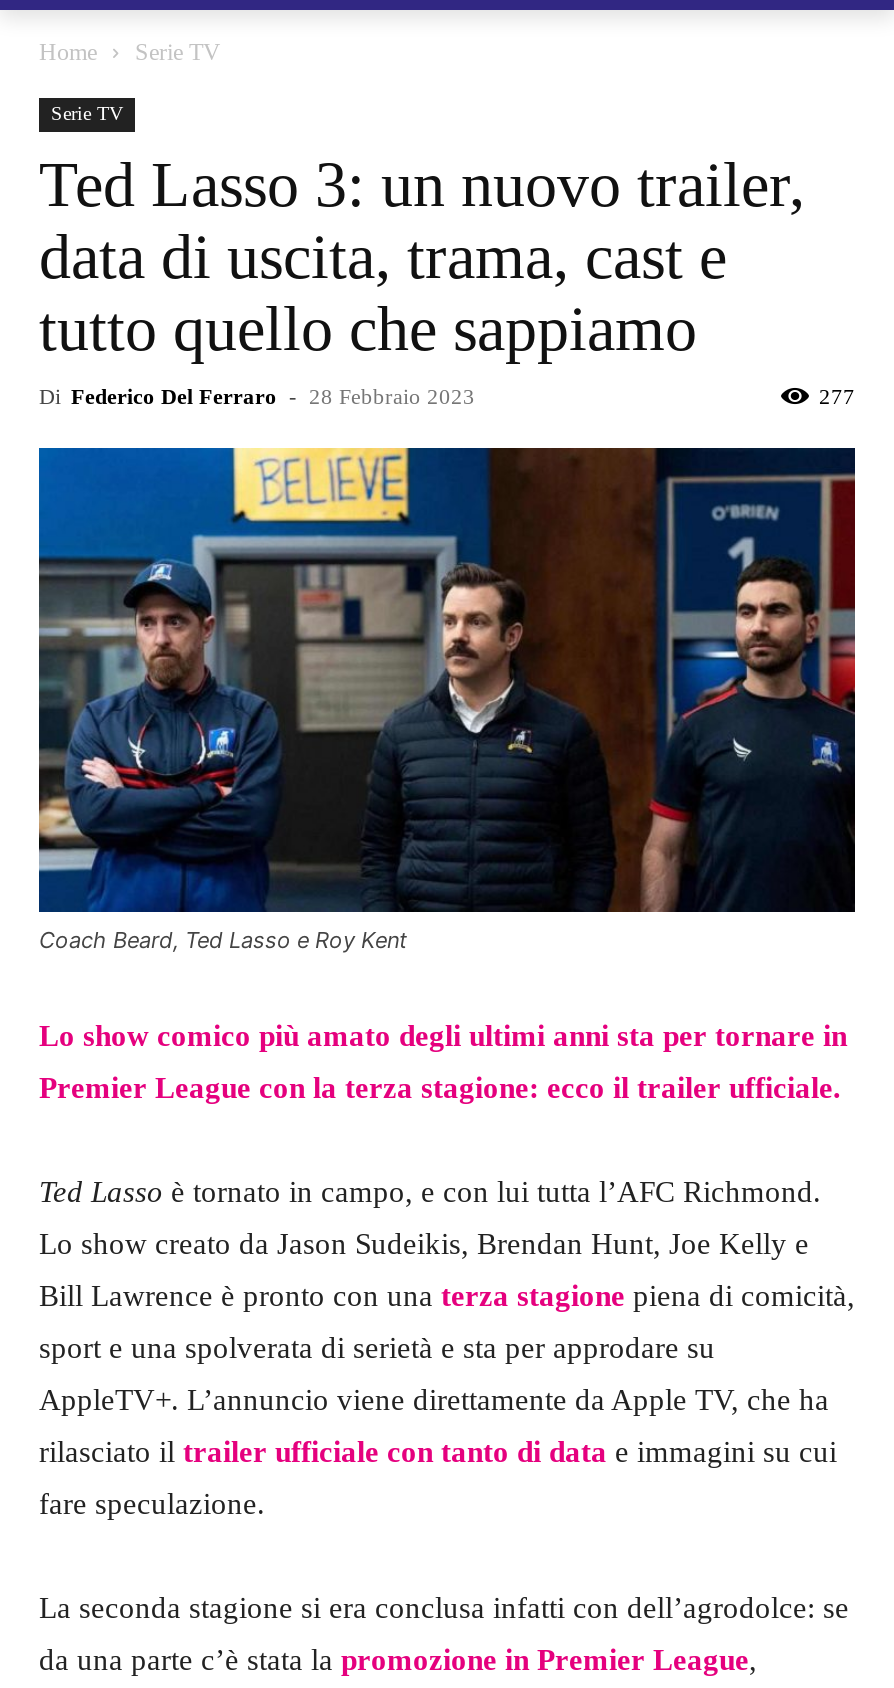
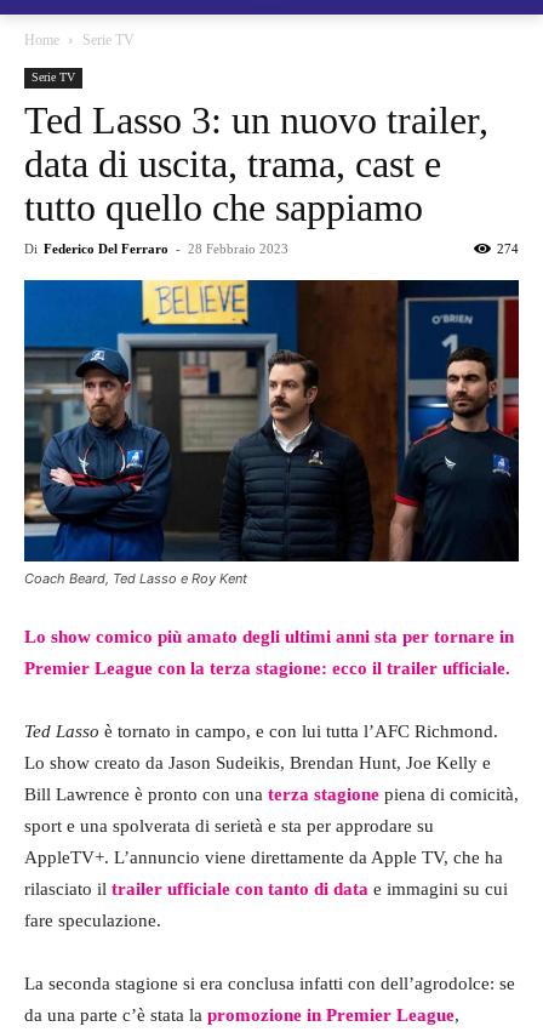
[819,384,855,408] 277 -> [497,241,519,256] 274

